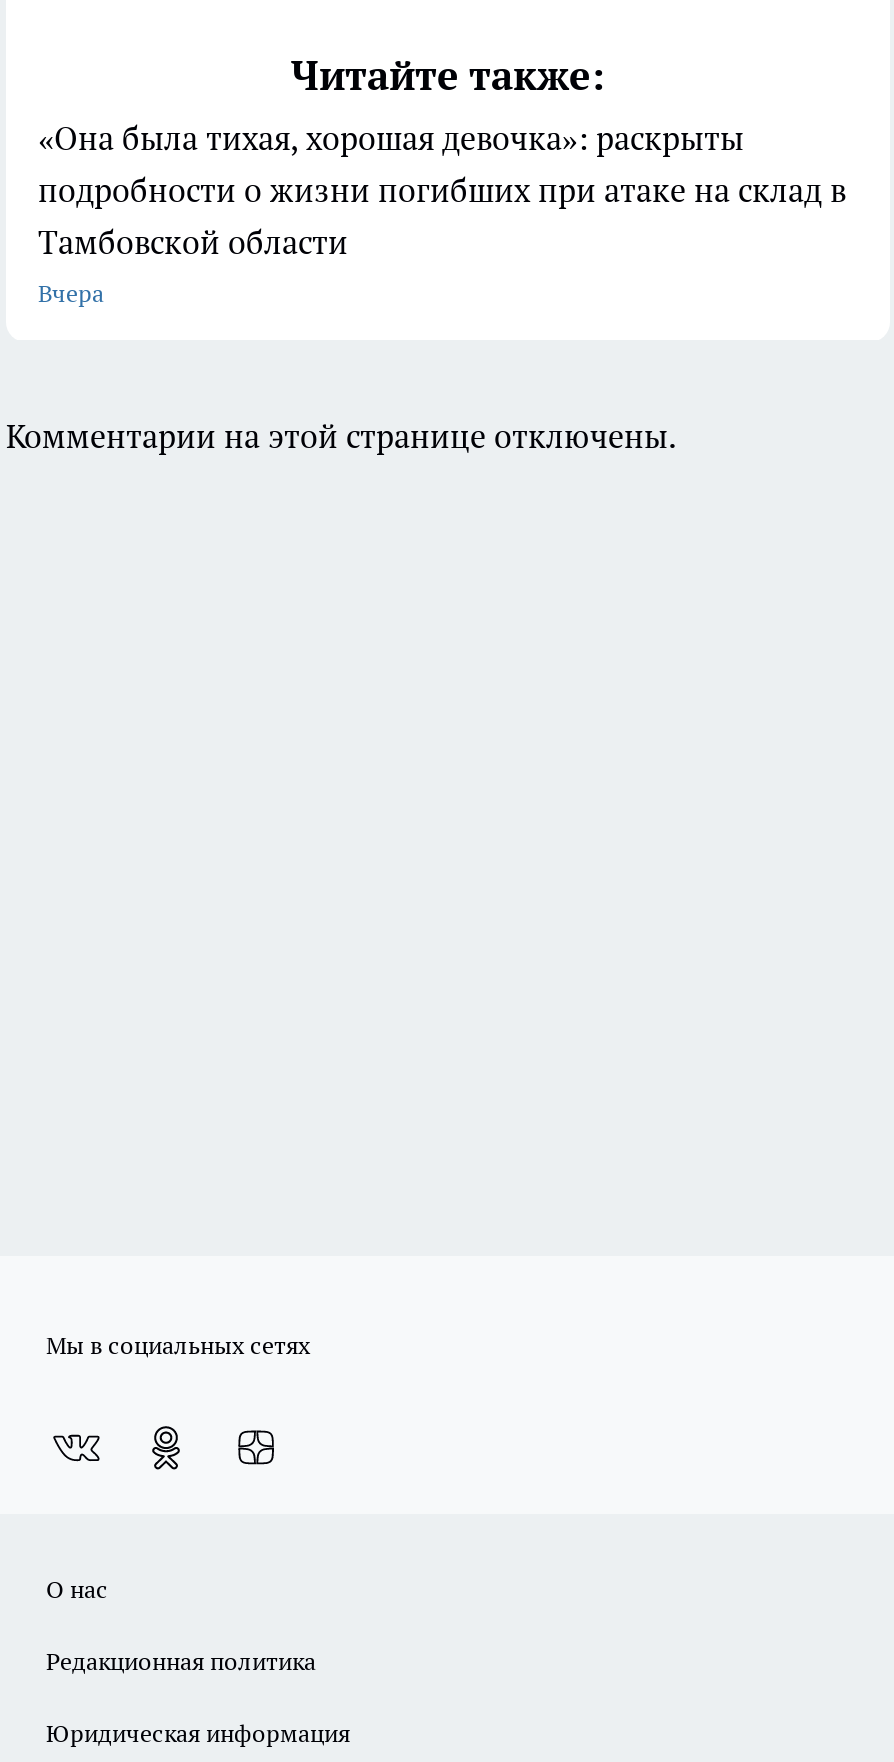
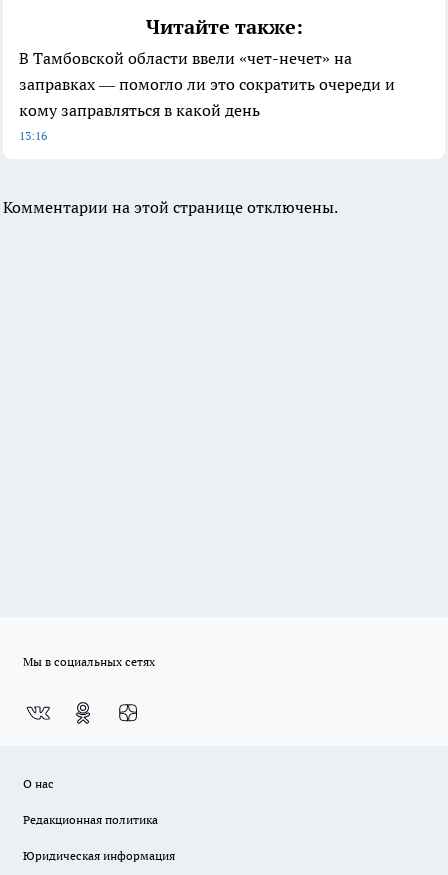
[38,117,846,307] «Она была тихая, хорошая девочка»: раскрыты | подробности о жизни погибших при атаке на склад в | Тамбовской области | Вчера -> [19,48,395,143] В Тамбовской области ввели «чет-нечет» на | заправках — помогло ли это сократить очереди и | кому заправляться в какой день | 13:16

